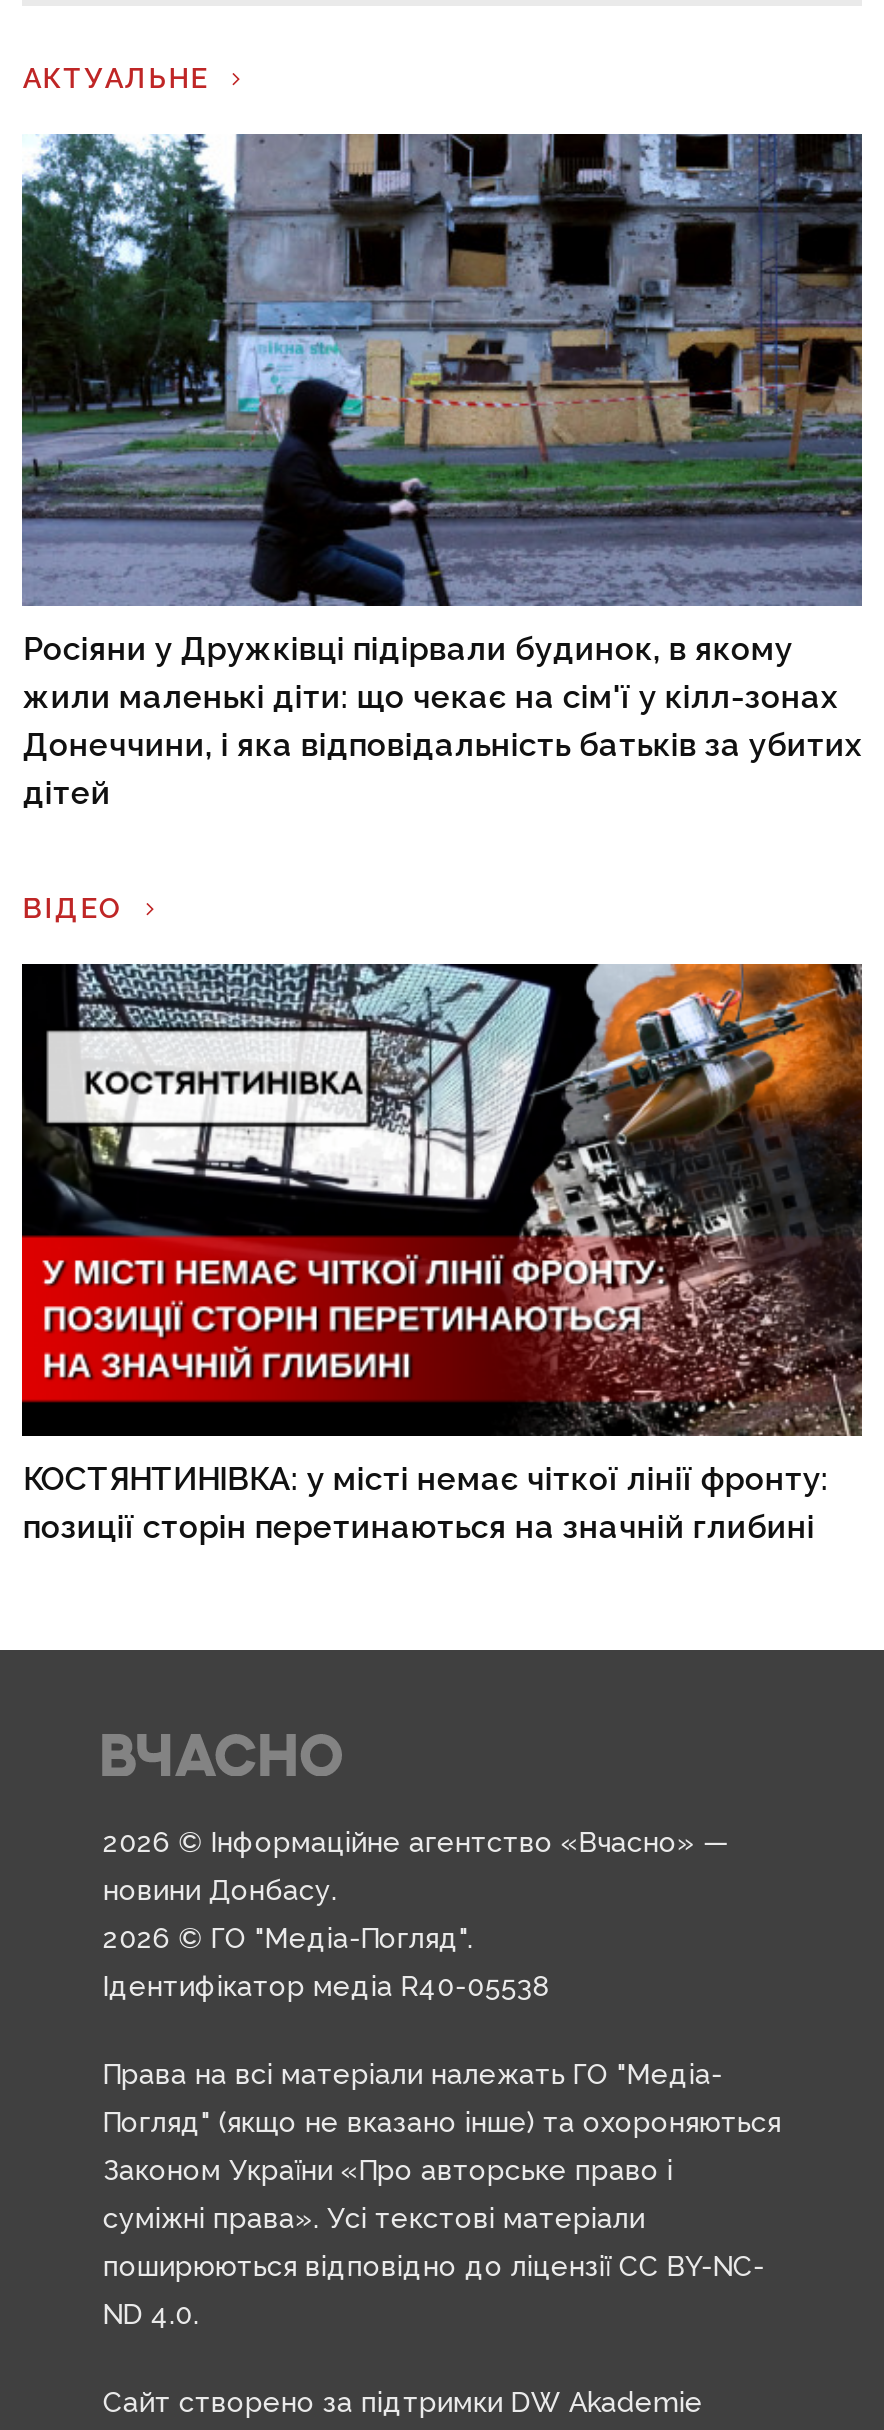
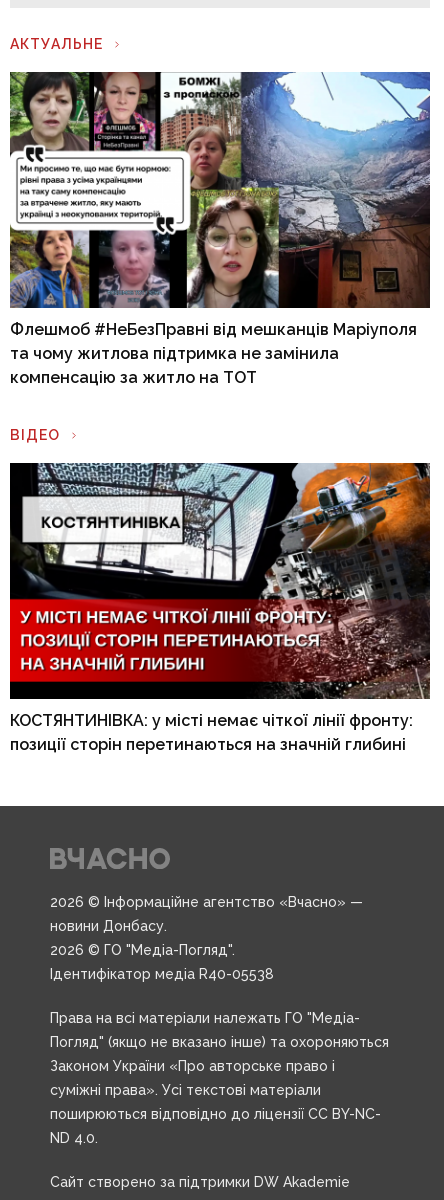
[20,132,864,811] [image] | Росіяни у Дружківці підірвали будинок, в якому | жили маленькі діти: що чекає на сім'ї у кілл-зонах | Донеччини, і яка відповідальність батьків за убитих | дітей -> [9,71,431,387] [image] | Флешмоб #НеБезПравні від мешканців Маріуполя | та чому житлова підтримка не замінила | компенсацію за житло на ТОТ

